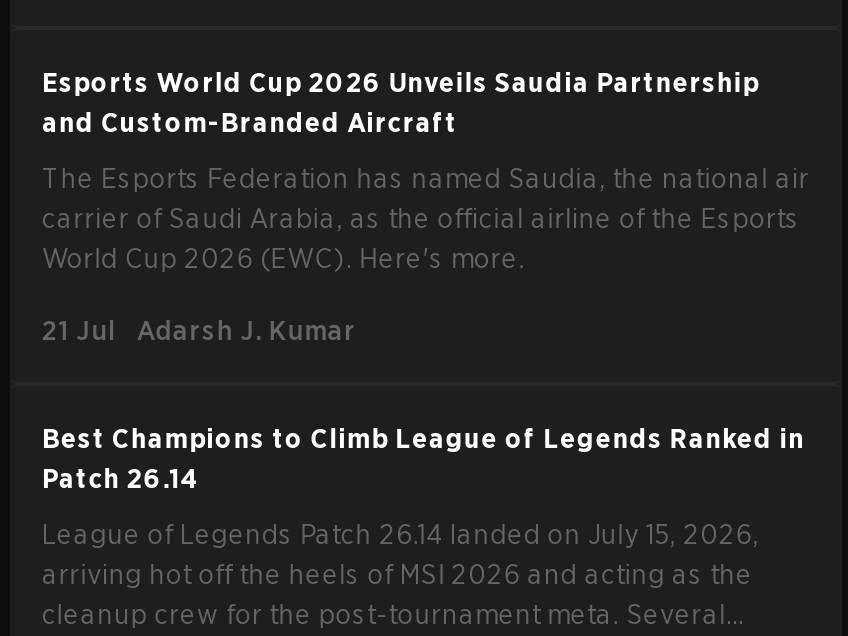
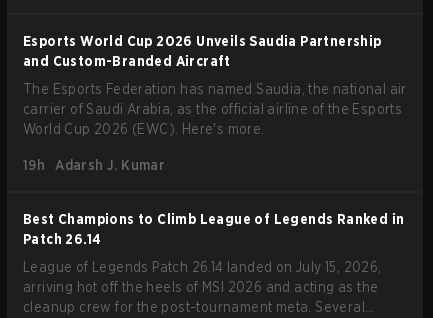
[42,314,357,346] 21 Jul Adarsh J. Kumar -> [23,157,165,173] 19h Adarsh J. Kumar

